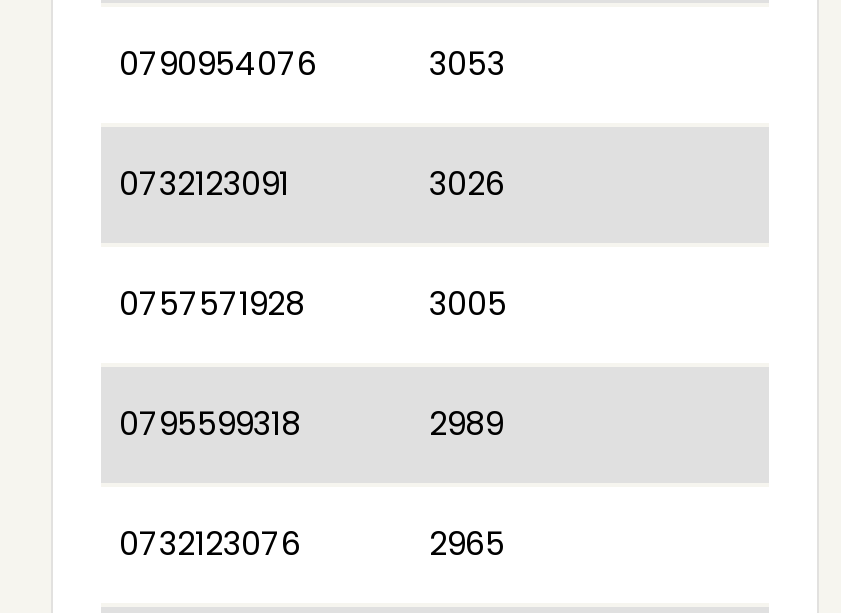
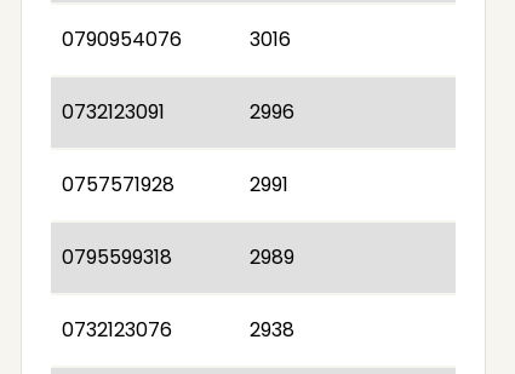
[429,41,505,87] 3053 -> [250,25,291,53] 3016
[429,161,505,207] 3026 -> [250,98,294,126] 2996
[429,281,507,327] 3005 -> [250,171,288,198] 2991
[429,521,505,567] 2965 -> [250,316,294,344] 2938

